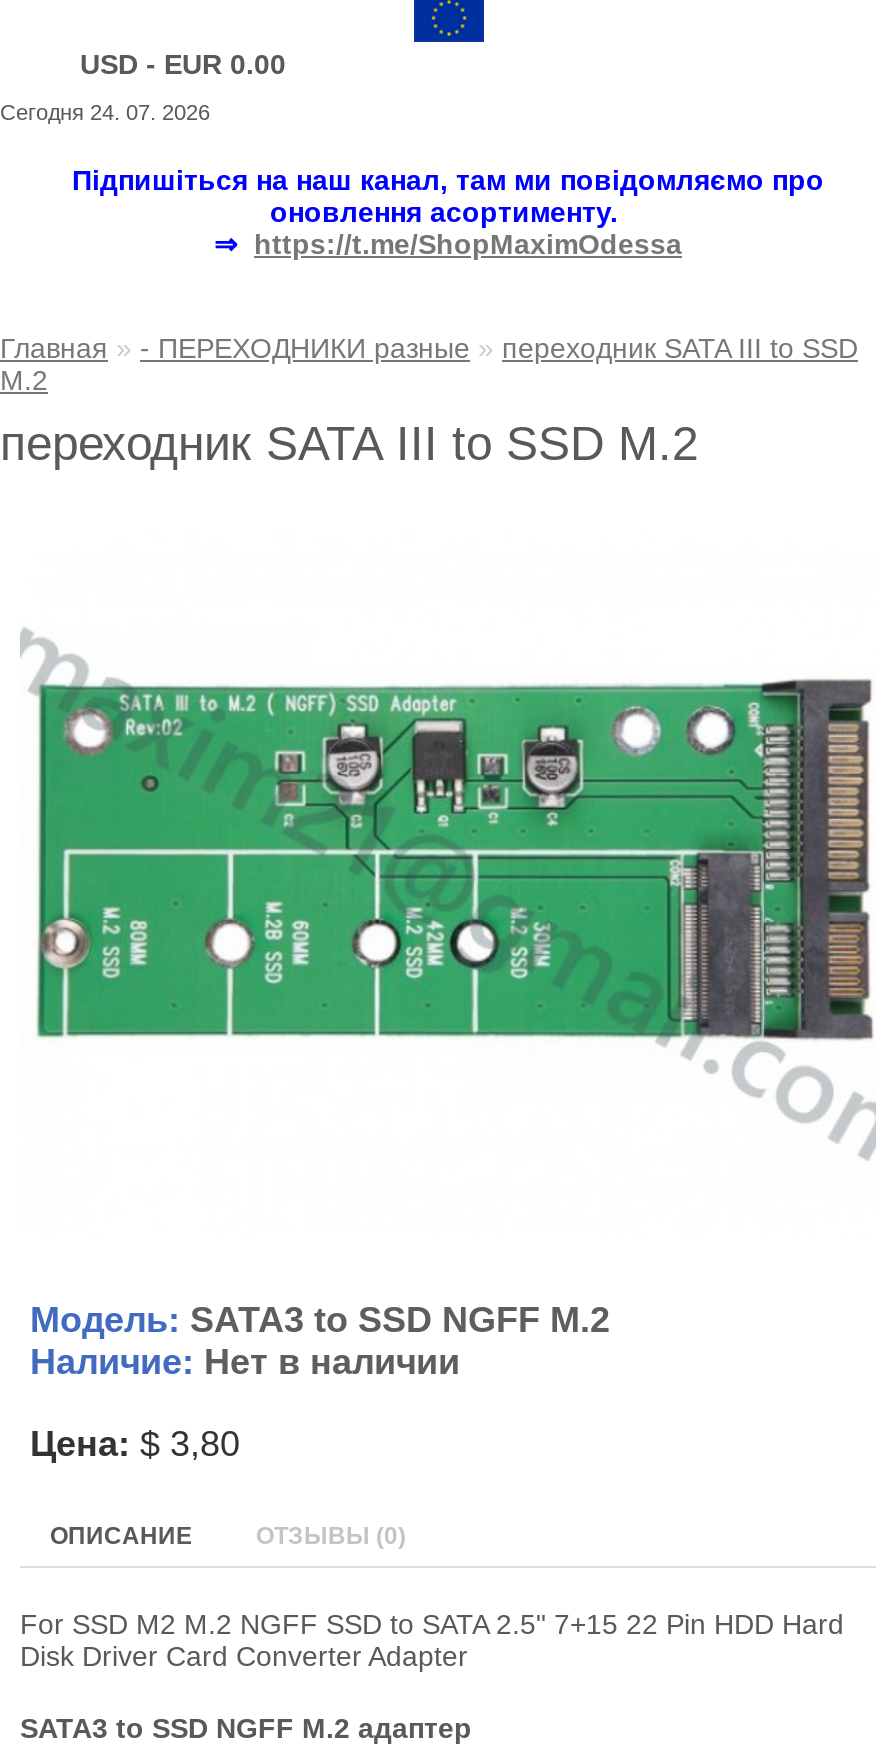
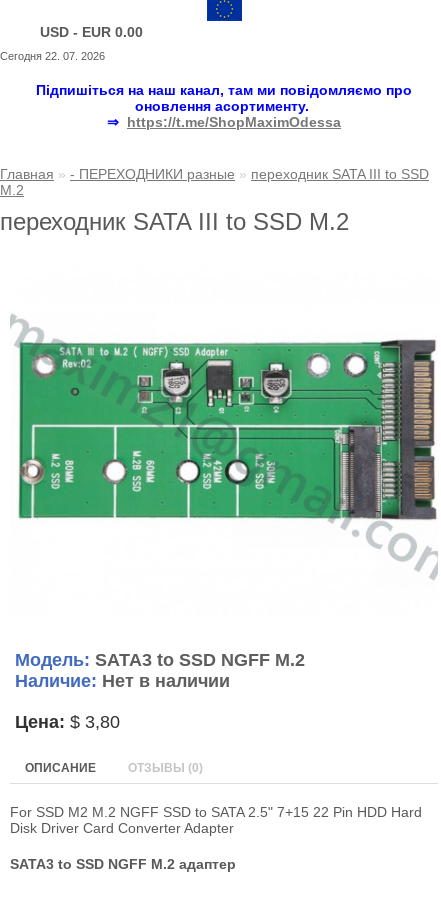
[0,100,210,124] Сегодня 24. 07. 2026 -> [0,50,105,62] Сегодня 22. 07. 2026

